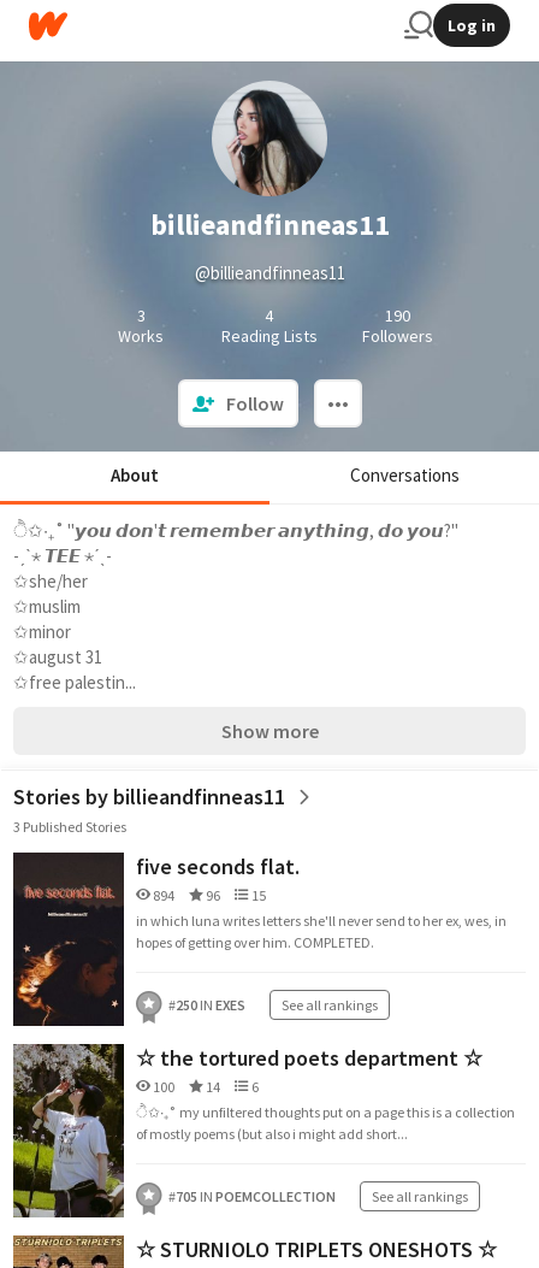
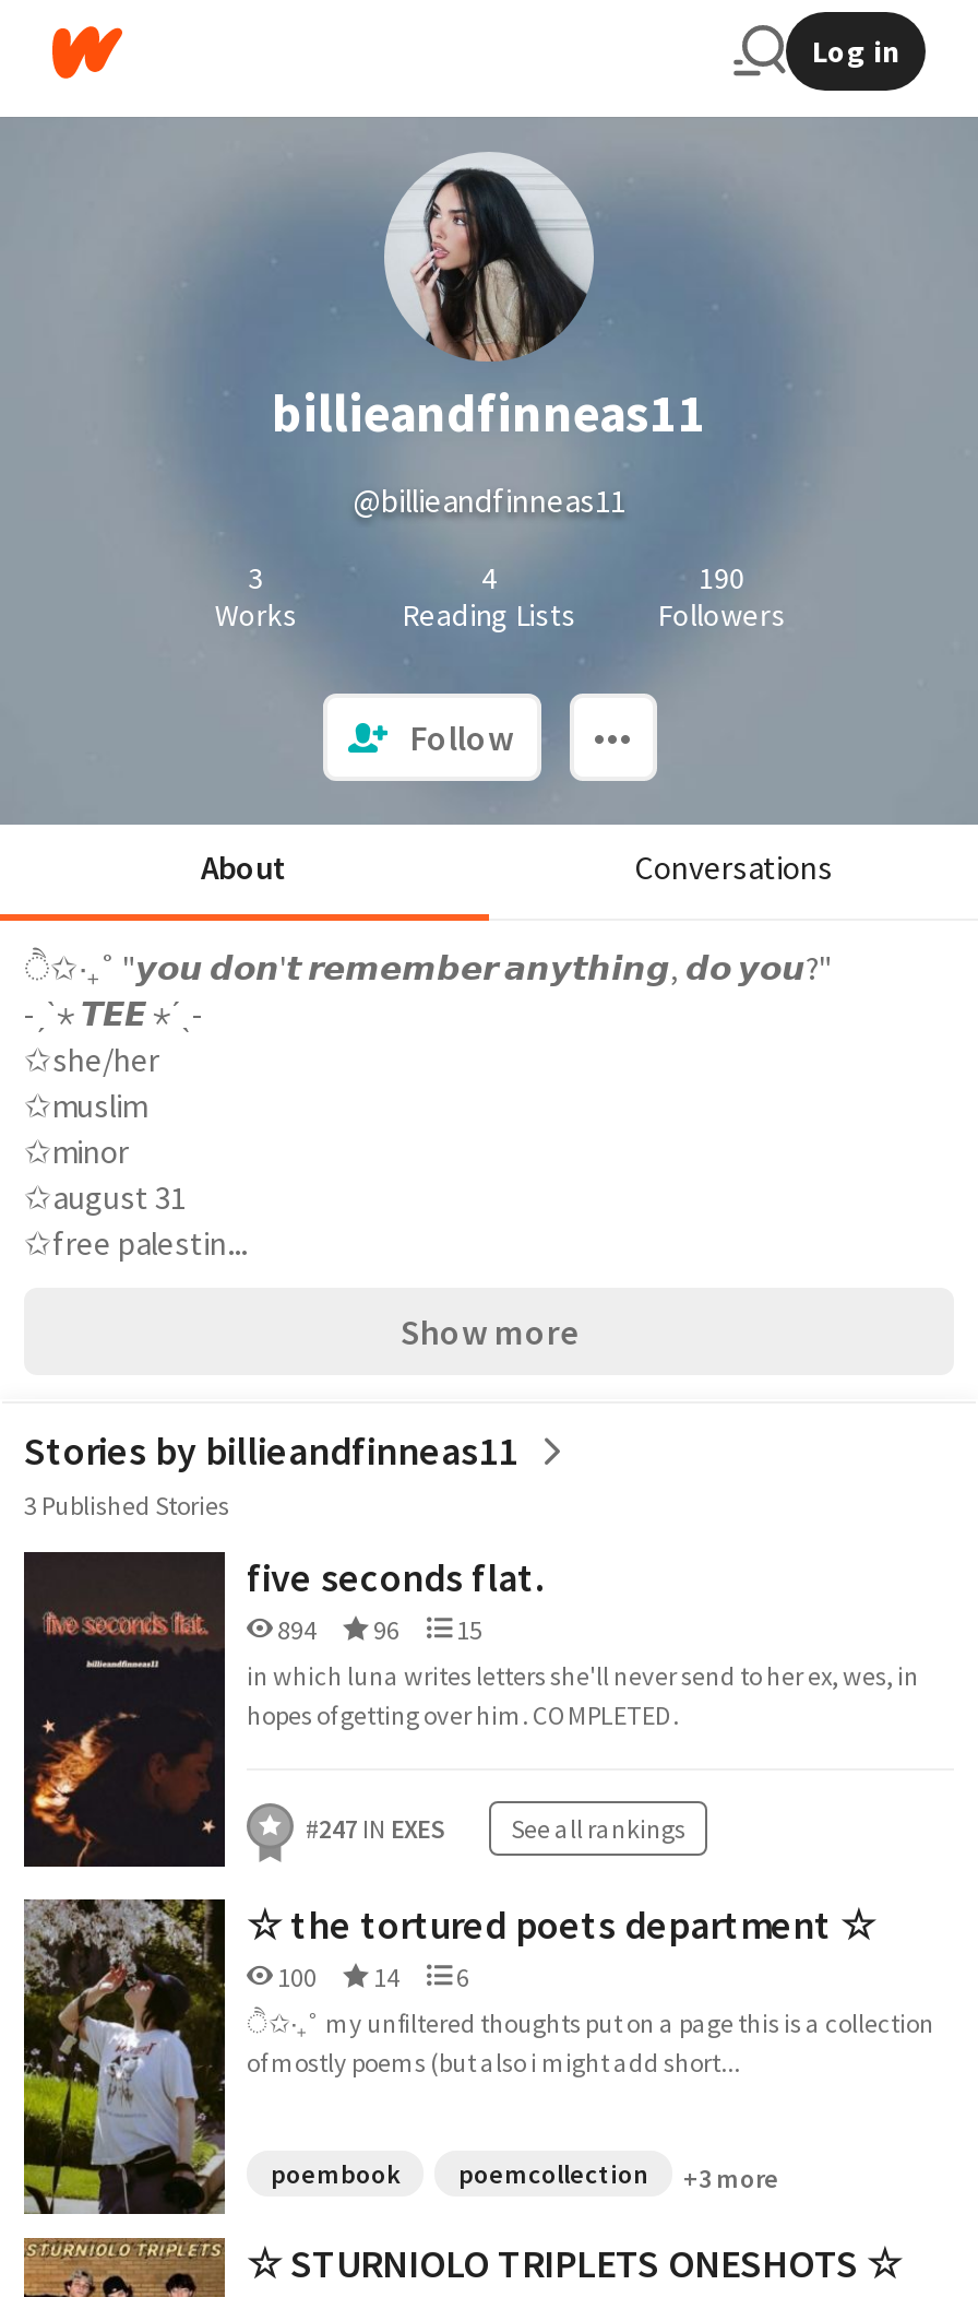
[168,996,378,1014] #250 IN EXES See all rankings -> [306,1812,685,1845] #247 IN EXES See all rankings
[168,1187,468,1205] #705 IN POEMCOLLECTION | See all rankings -> [271,2157,779,2194] poembook | poemcollection | +3 more

